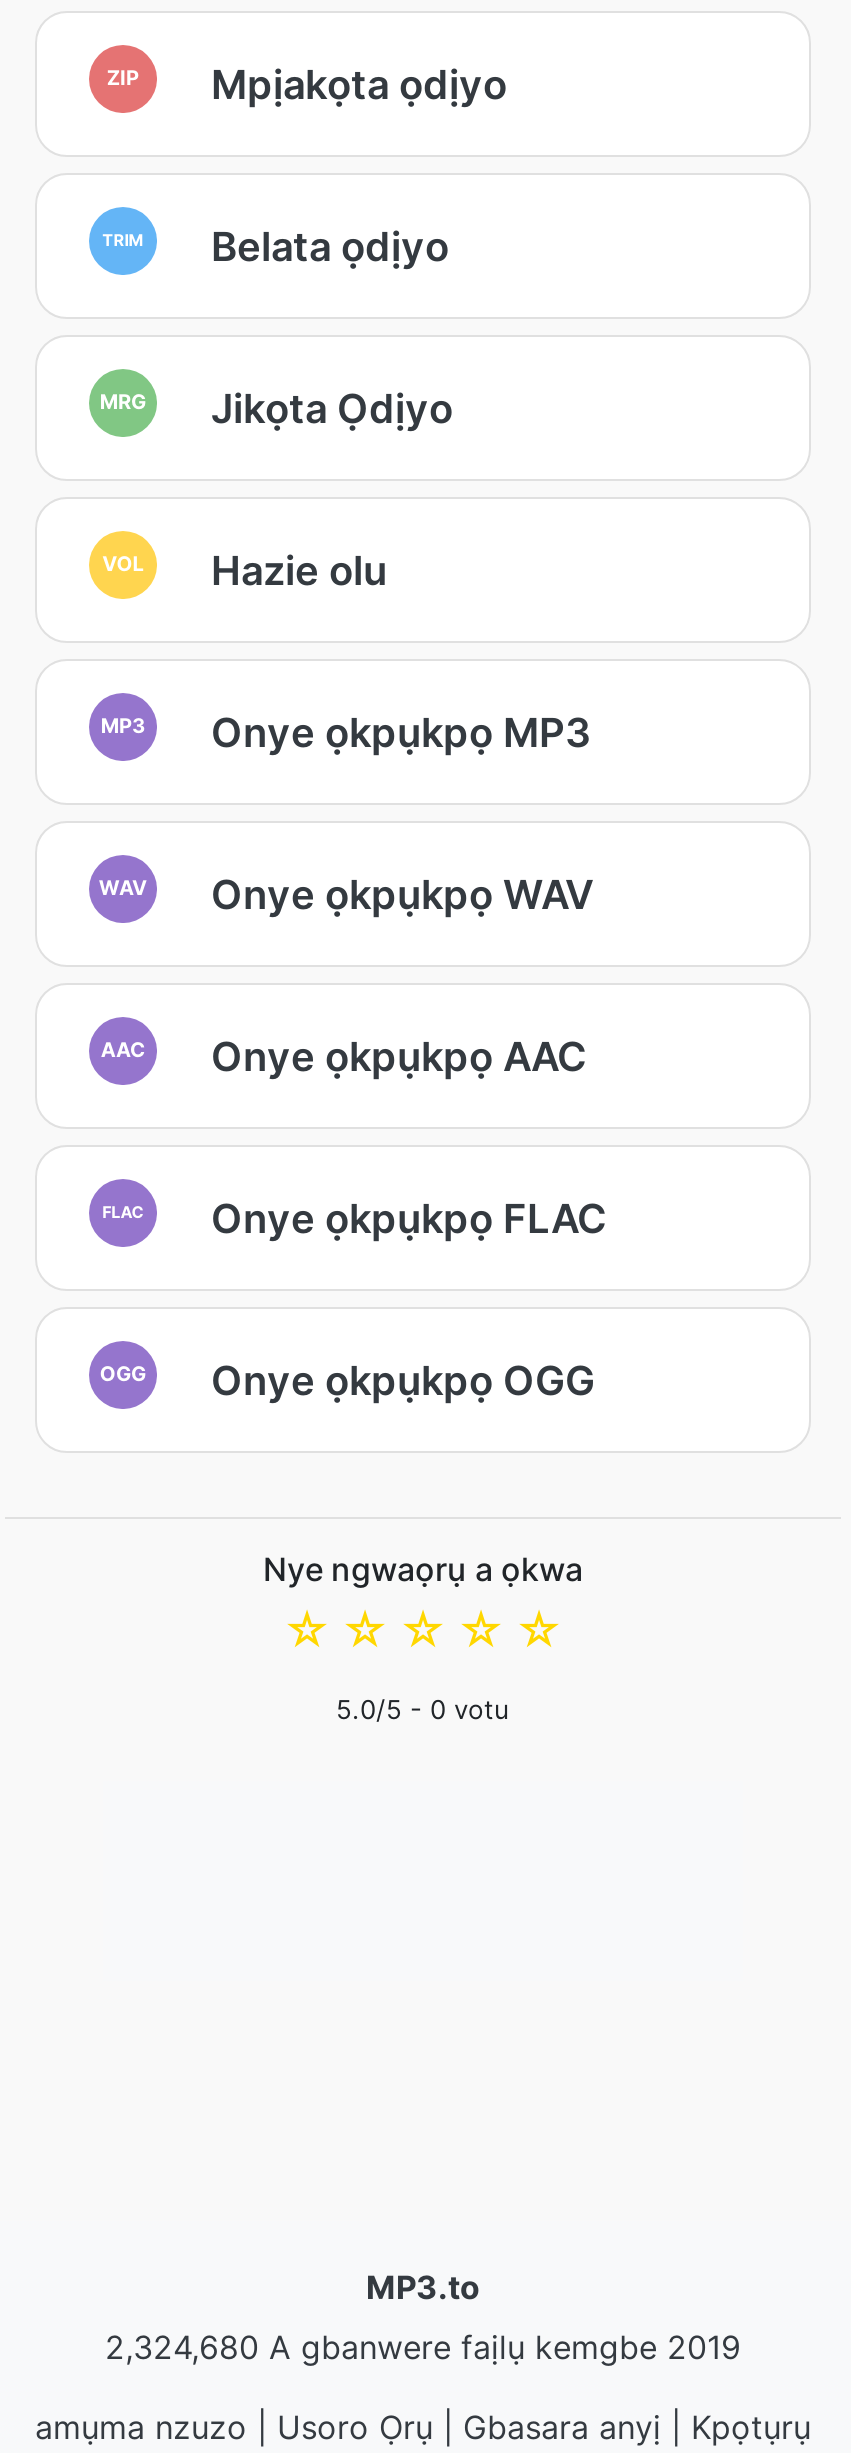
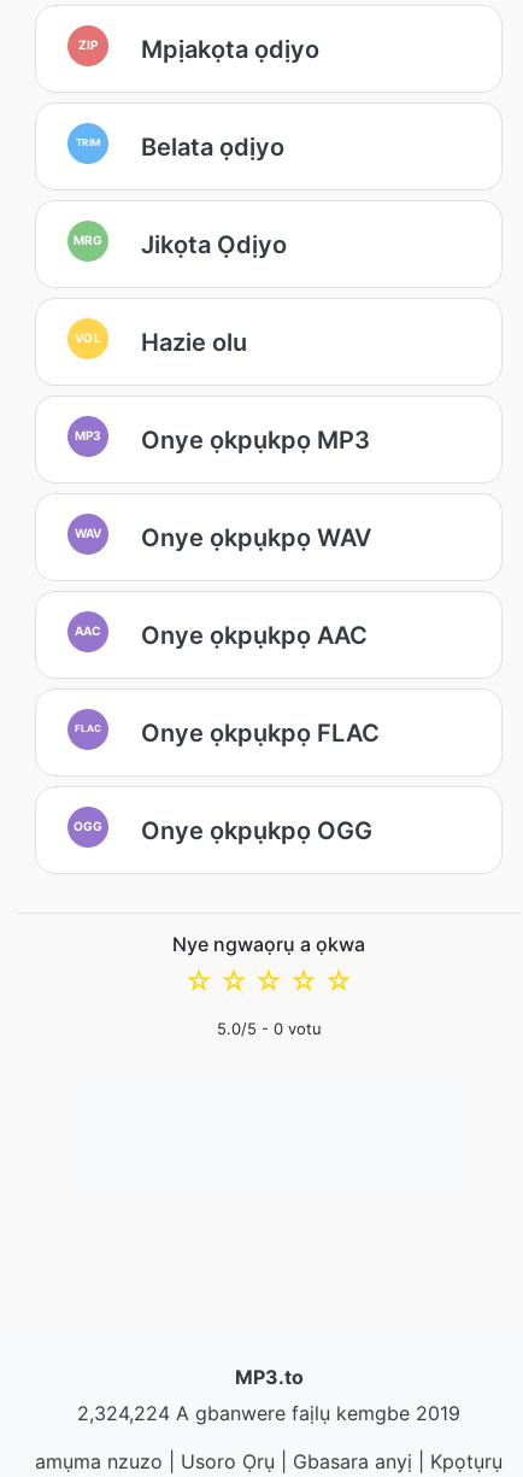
[105,2327,741,2367] 2,324,680 A gbanwere faịlụ kemgbe 2019 -> [77,1401,460,1425] 2,324,224 A gbanwere faịlụ kemgbe 2019

